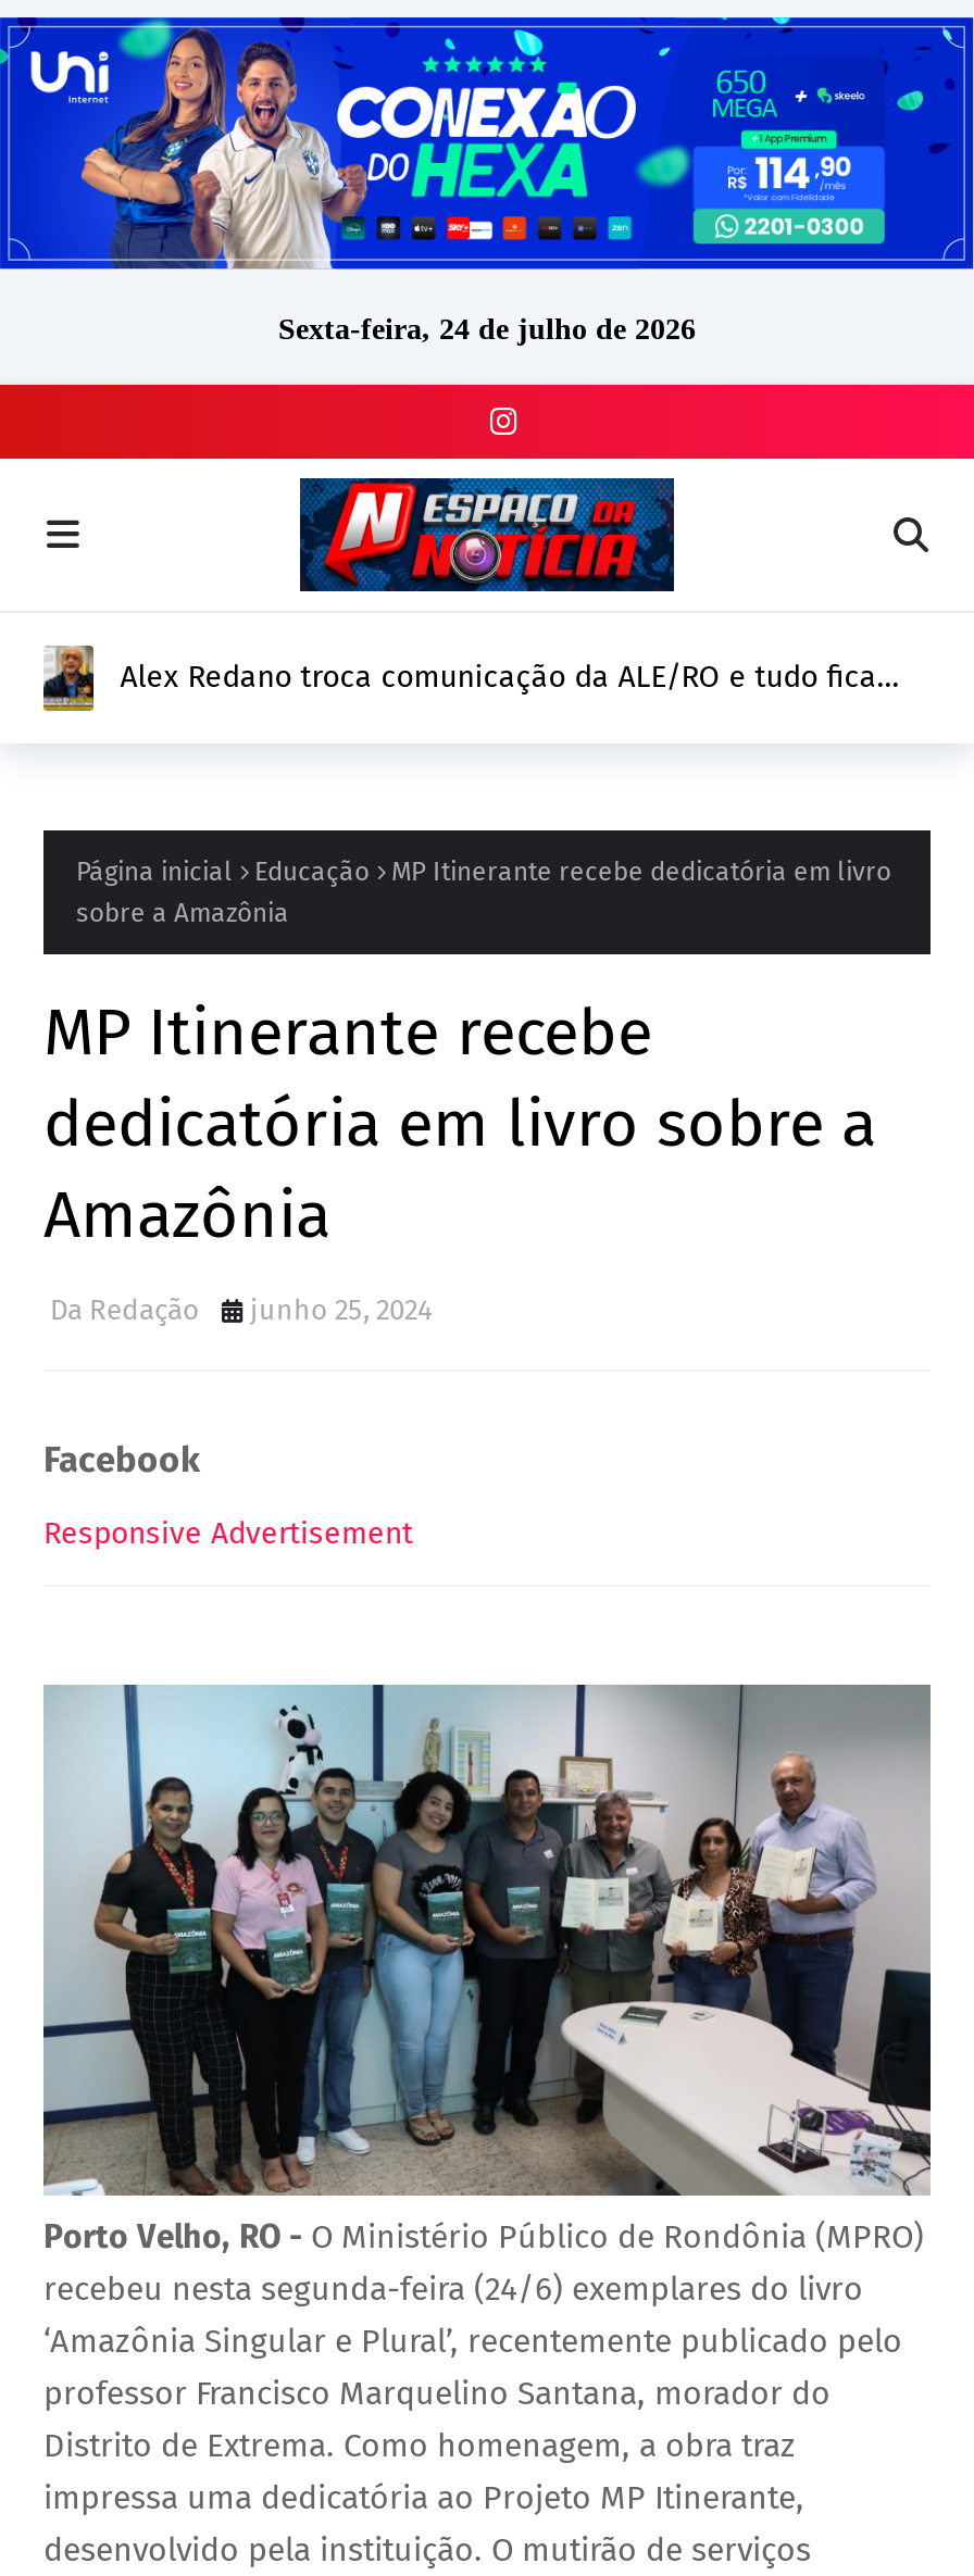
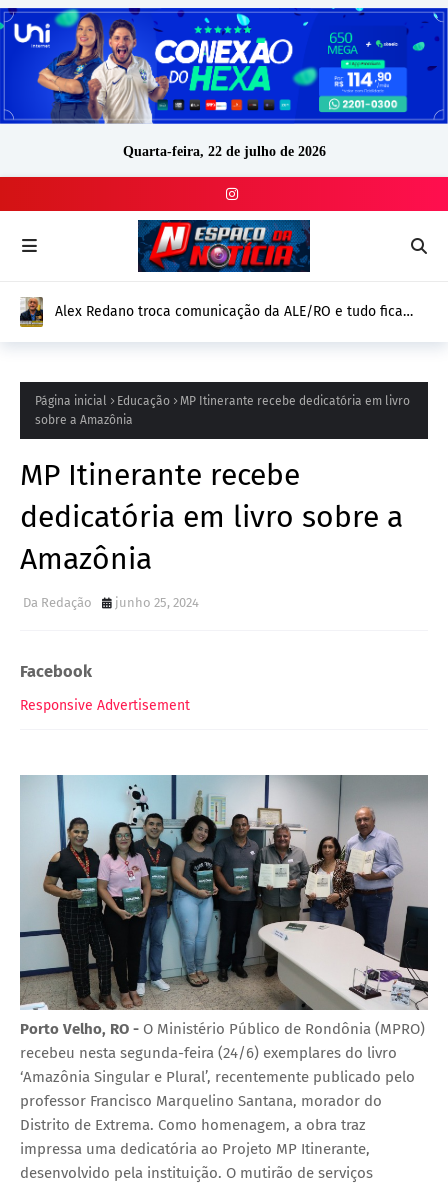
[278,313,696,345] Sexta-feira, 24 de julho de 2026 -> [122,144,325,159] Quarta-feira, 22 de julho de 2026

